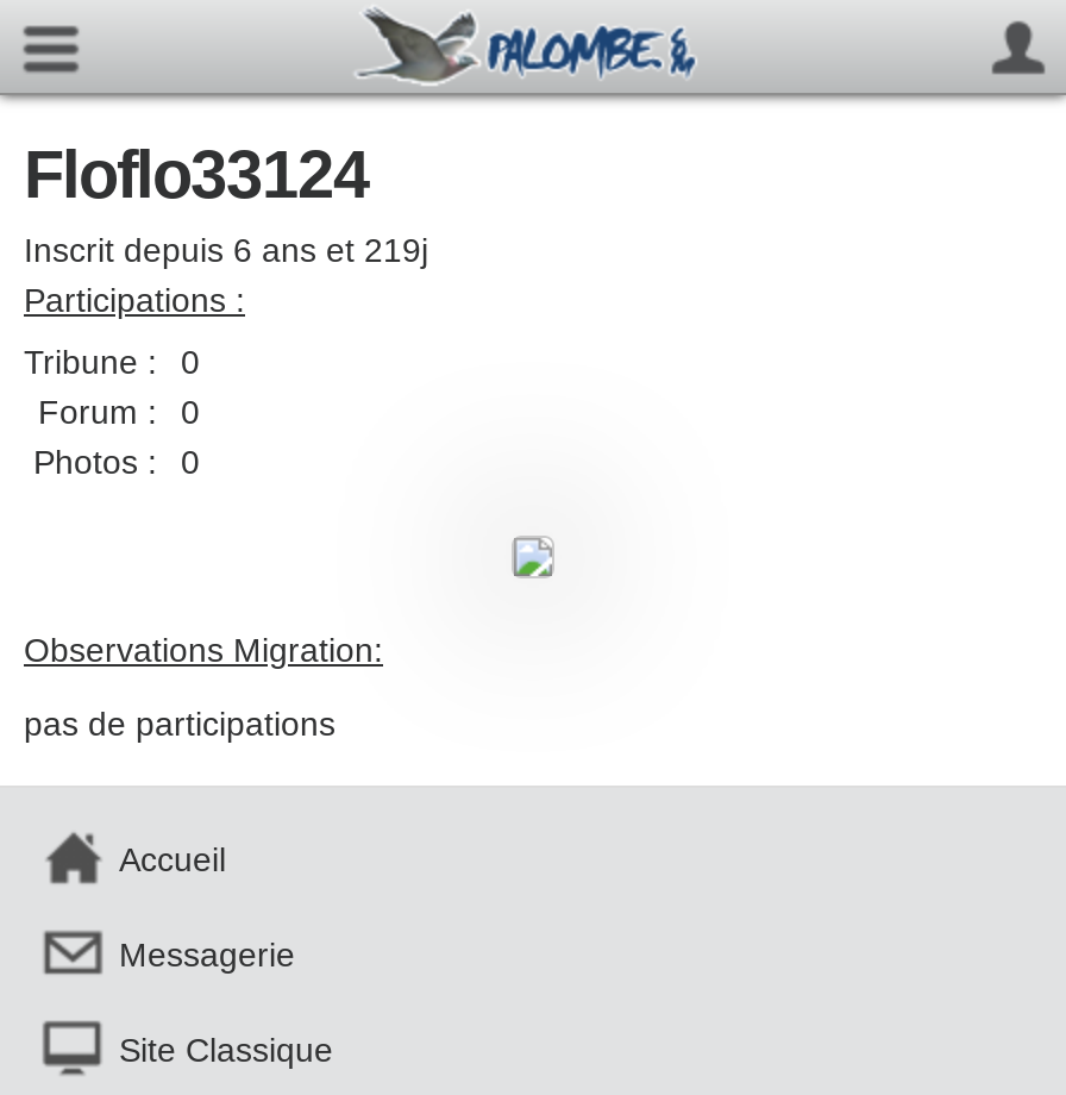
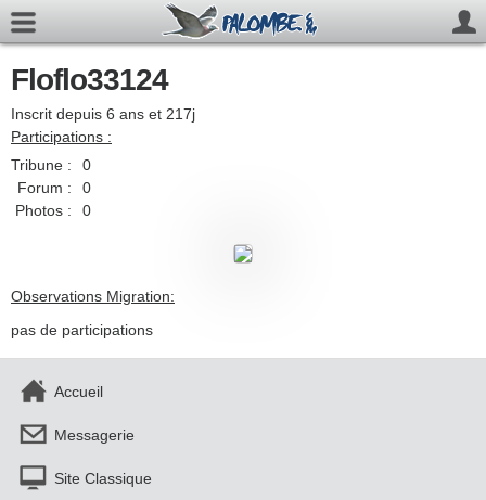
[24,231,428,269] Inscrit depuis 6 ans et 219j -> [11,105,195,123] Inscrit depuis 6 ans et 217j

